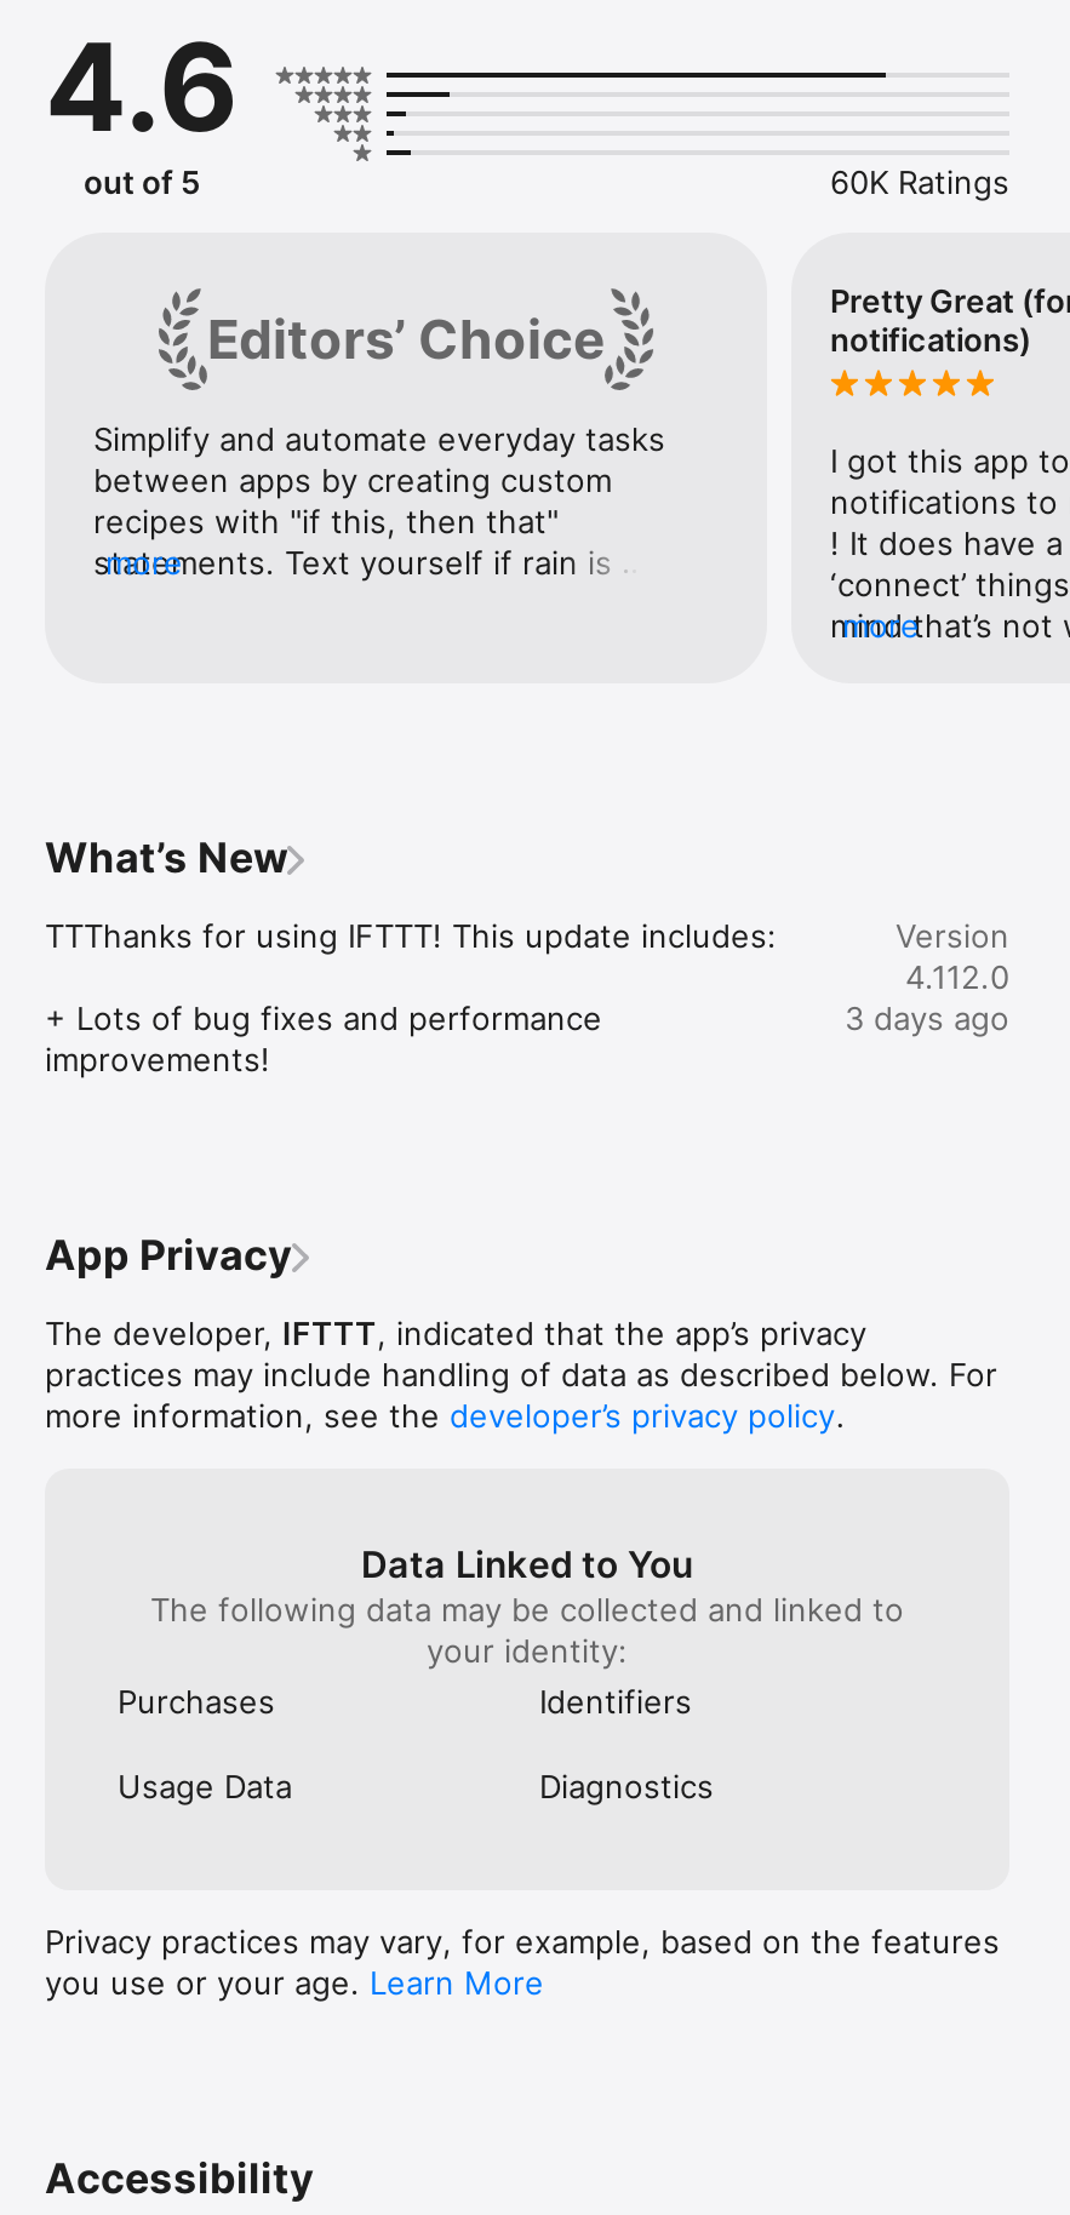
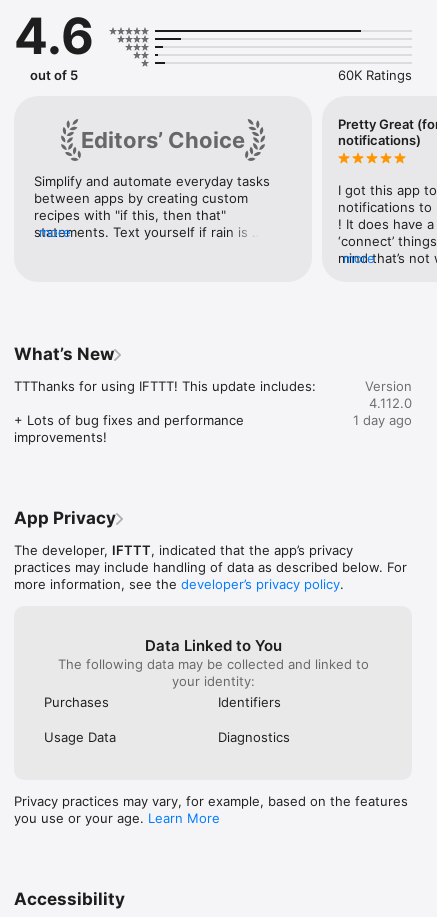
[845,999,1009,1038] 3 days ago -> [353,412,412,428] 1 day ago

